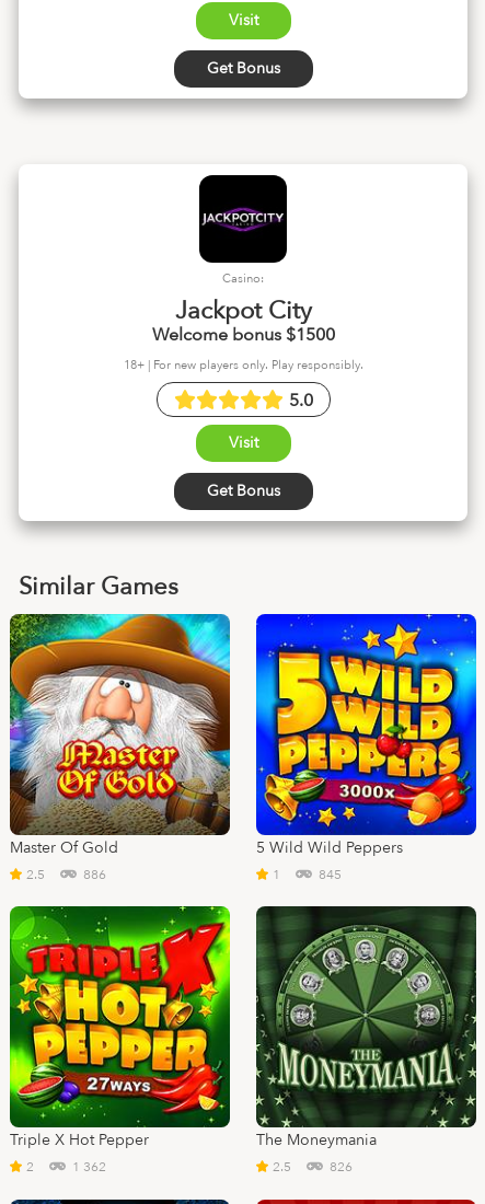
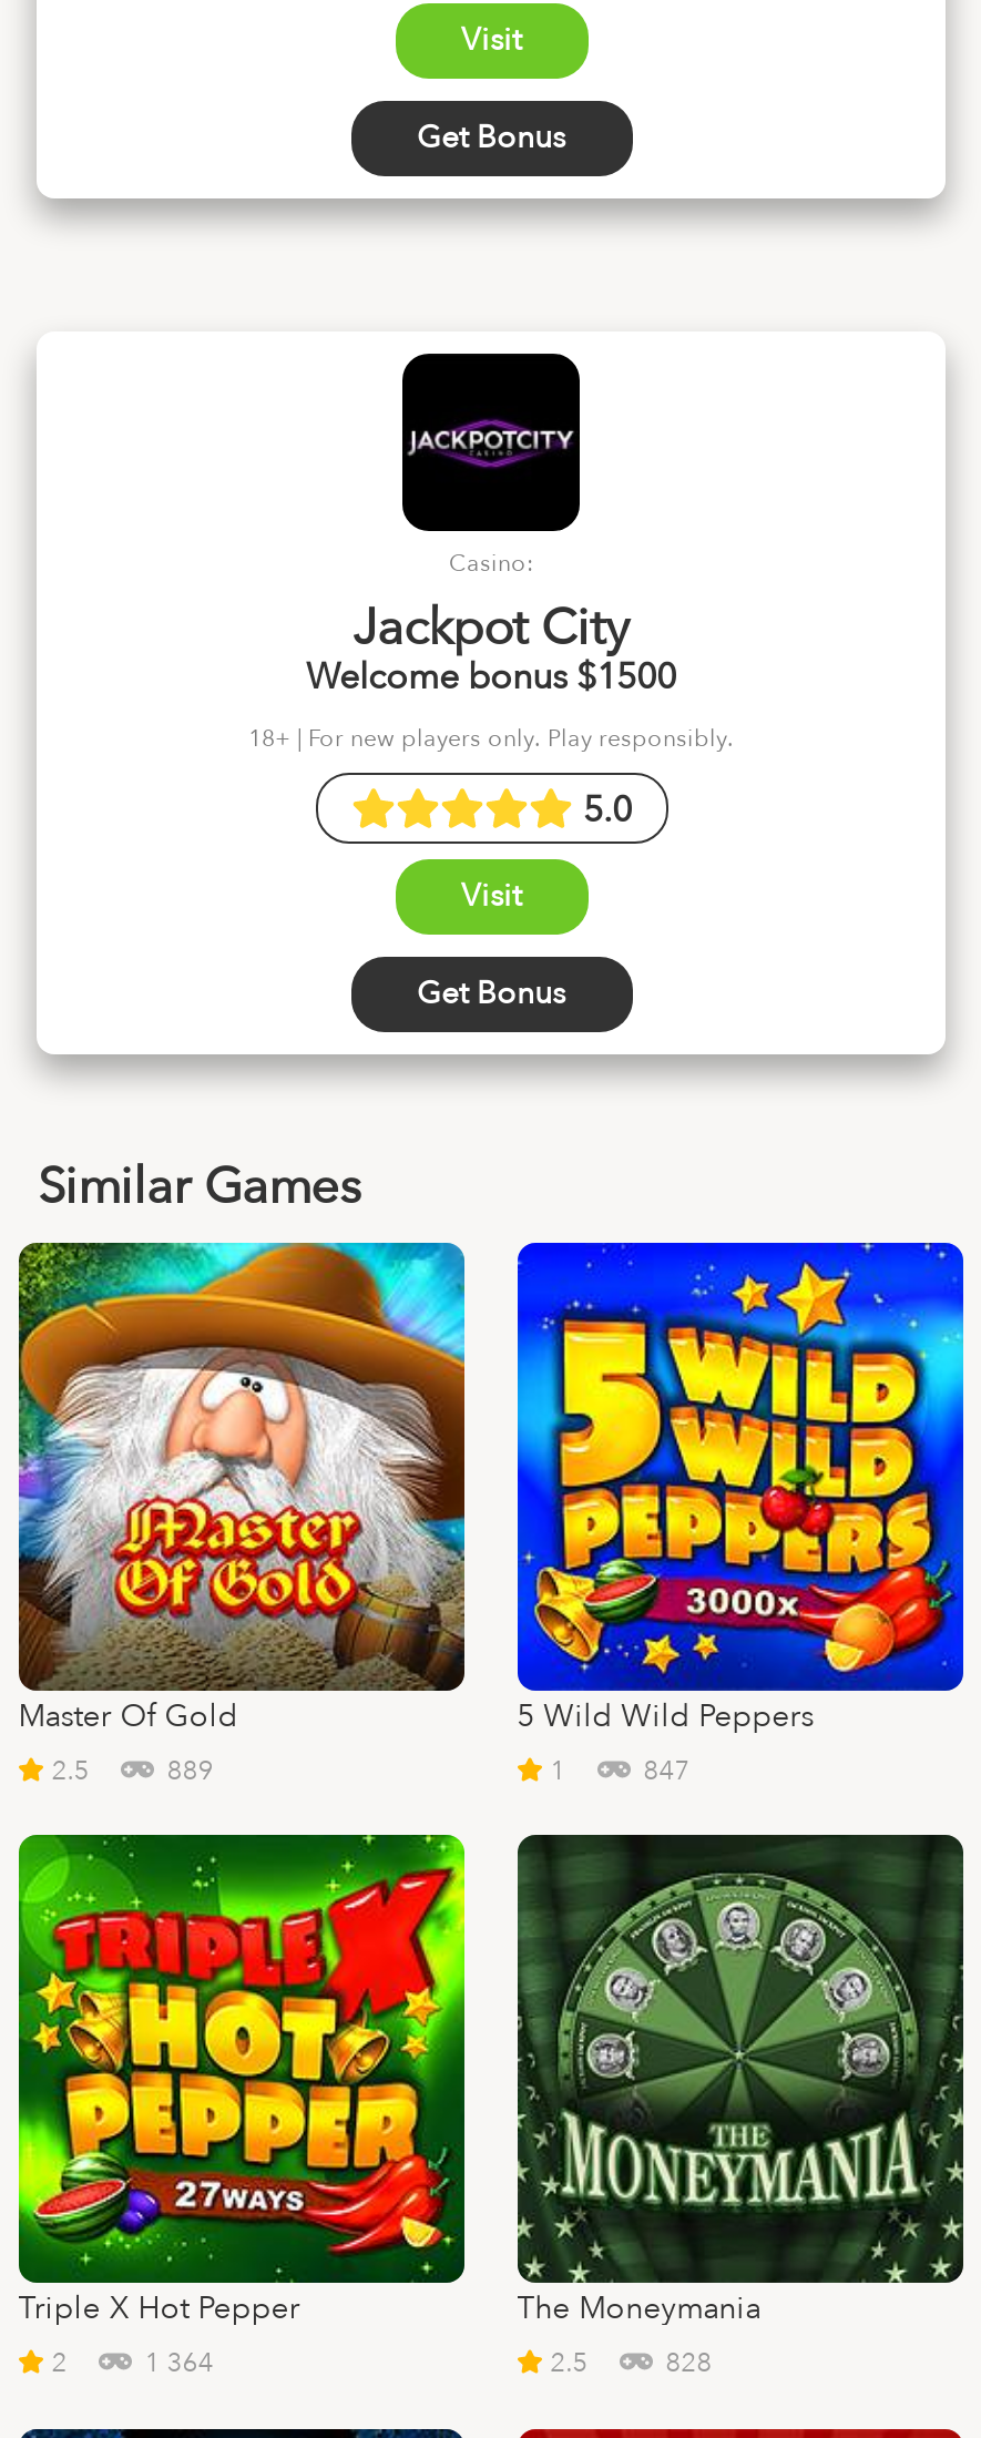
[83,866,106,883] 886 -> [167,1752,213,1788] 889
[318,866,341,883] 845 -> [643,1752,690,1788] 847
[72,1158,106,1176] 1 362 -> [145,2345,213,2380] 1 364
[329,1158,352,1176] 826 -> [665,2345,712,2380] 828

